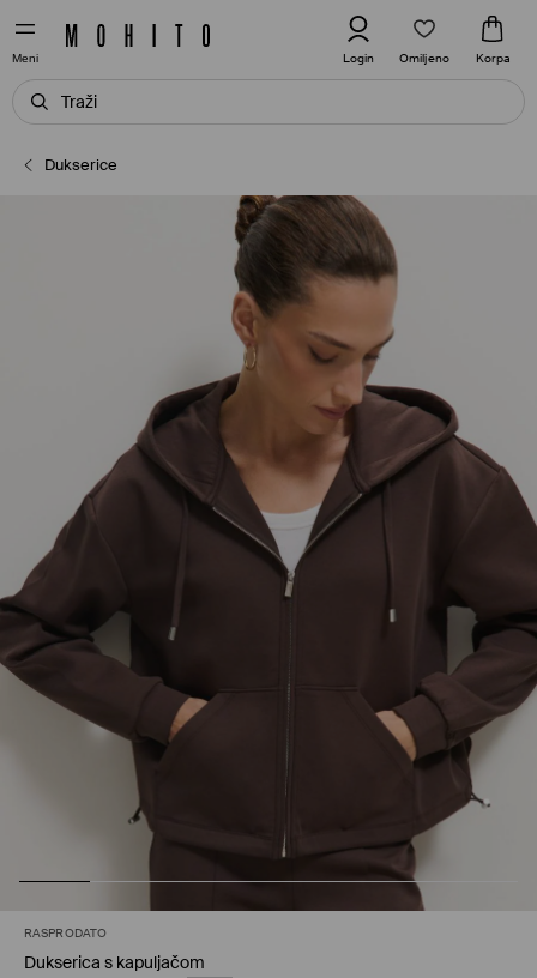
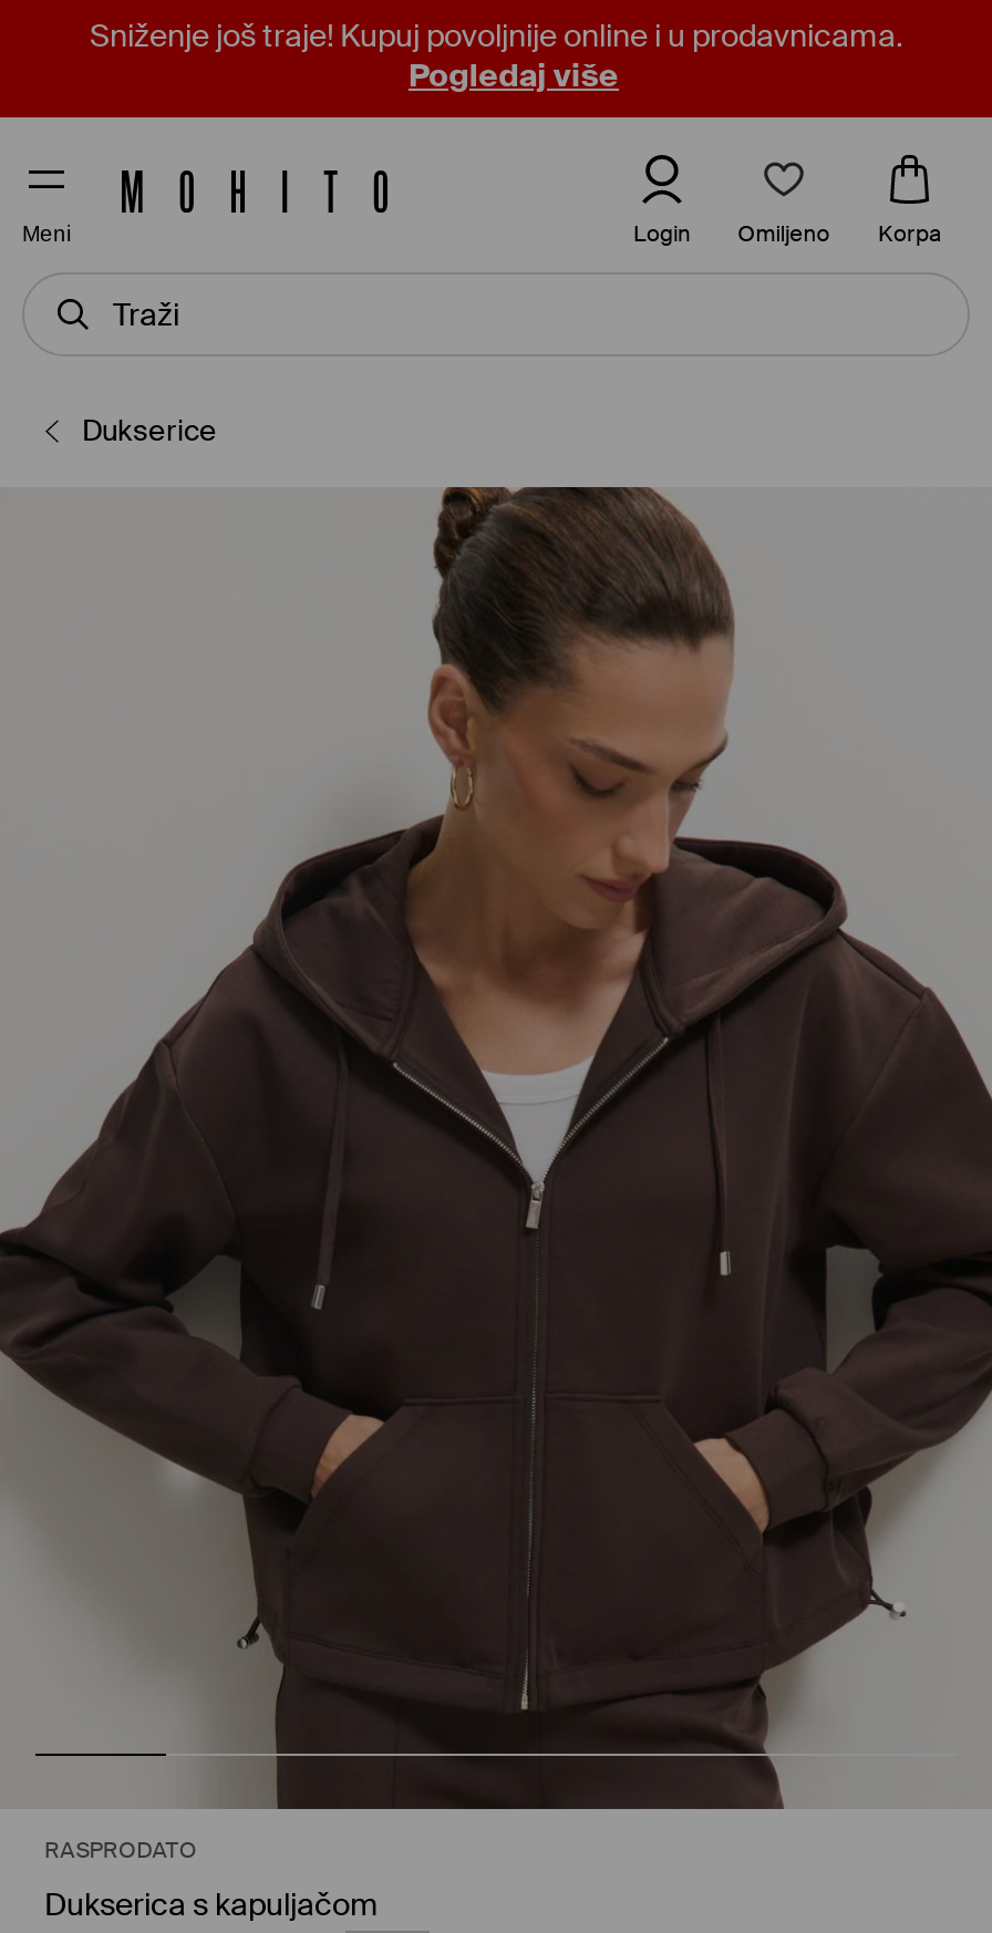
none -> [90,15,902,95] Sniženje još traje! Kupuj povoljnije online i u prodavnicama. | Pogledaj više

